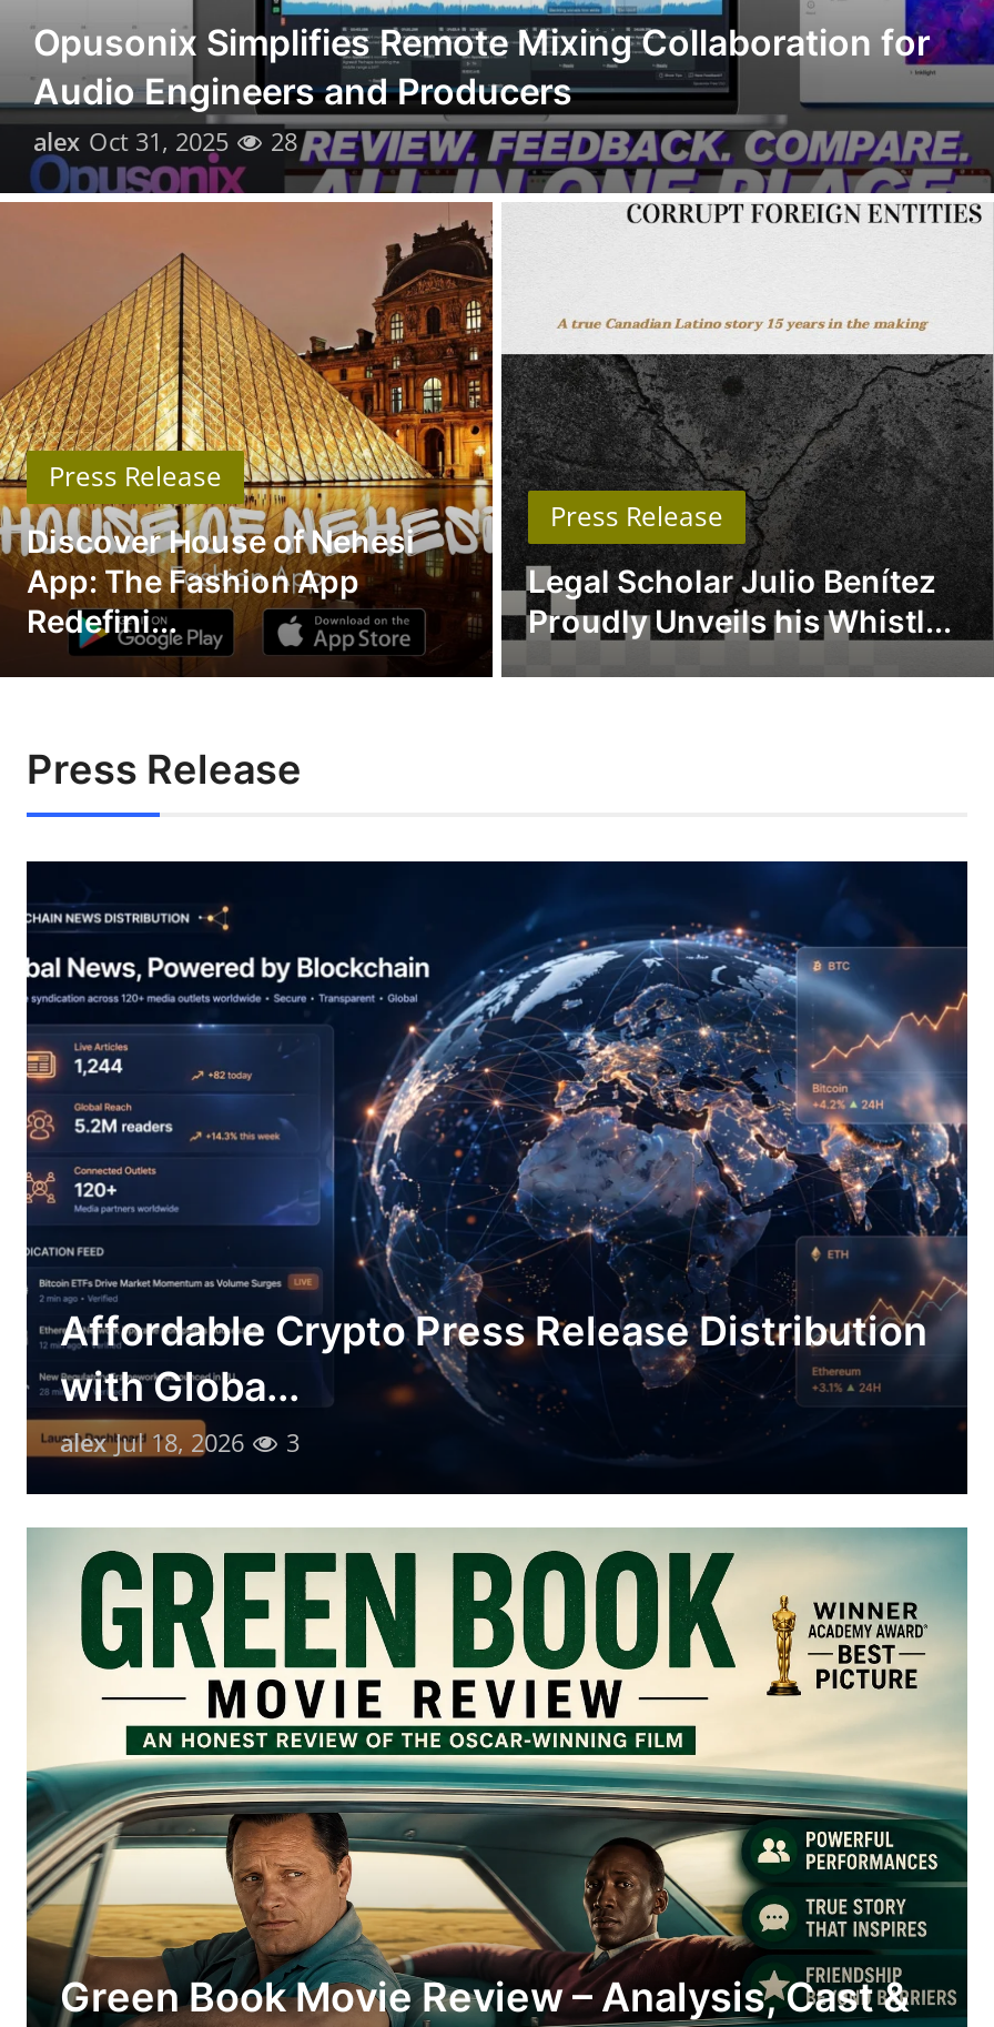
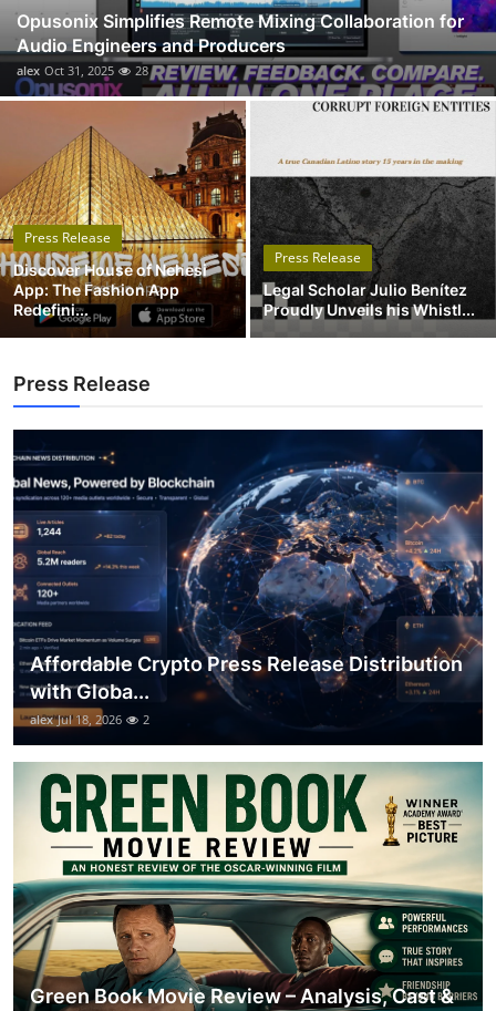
[280,1425,300,1459] 3 -> [139,711,149,728] 2

